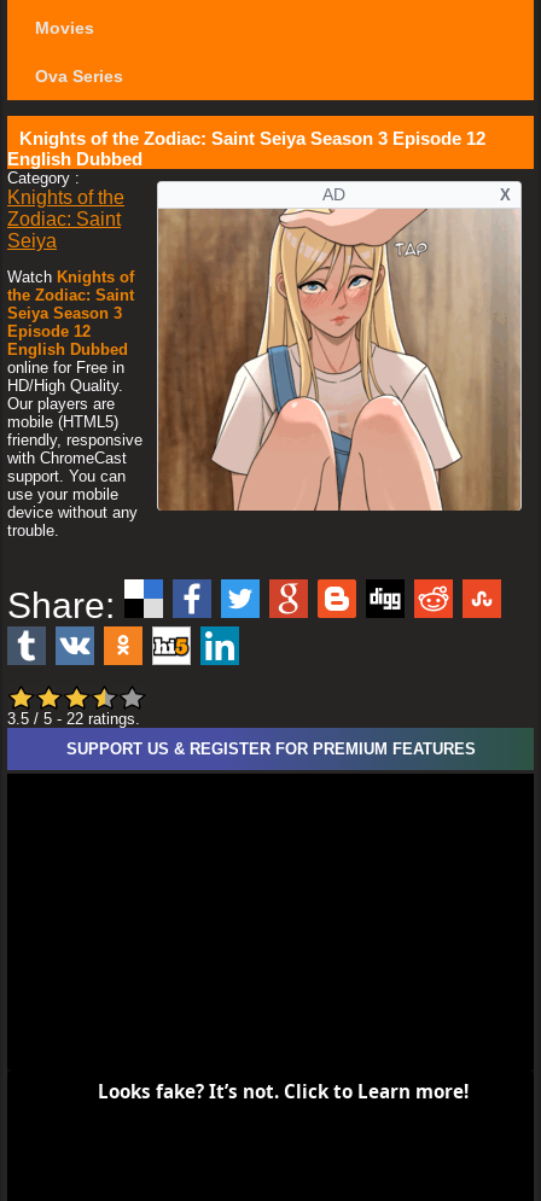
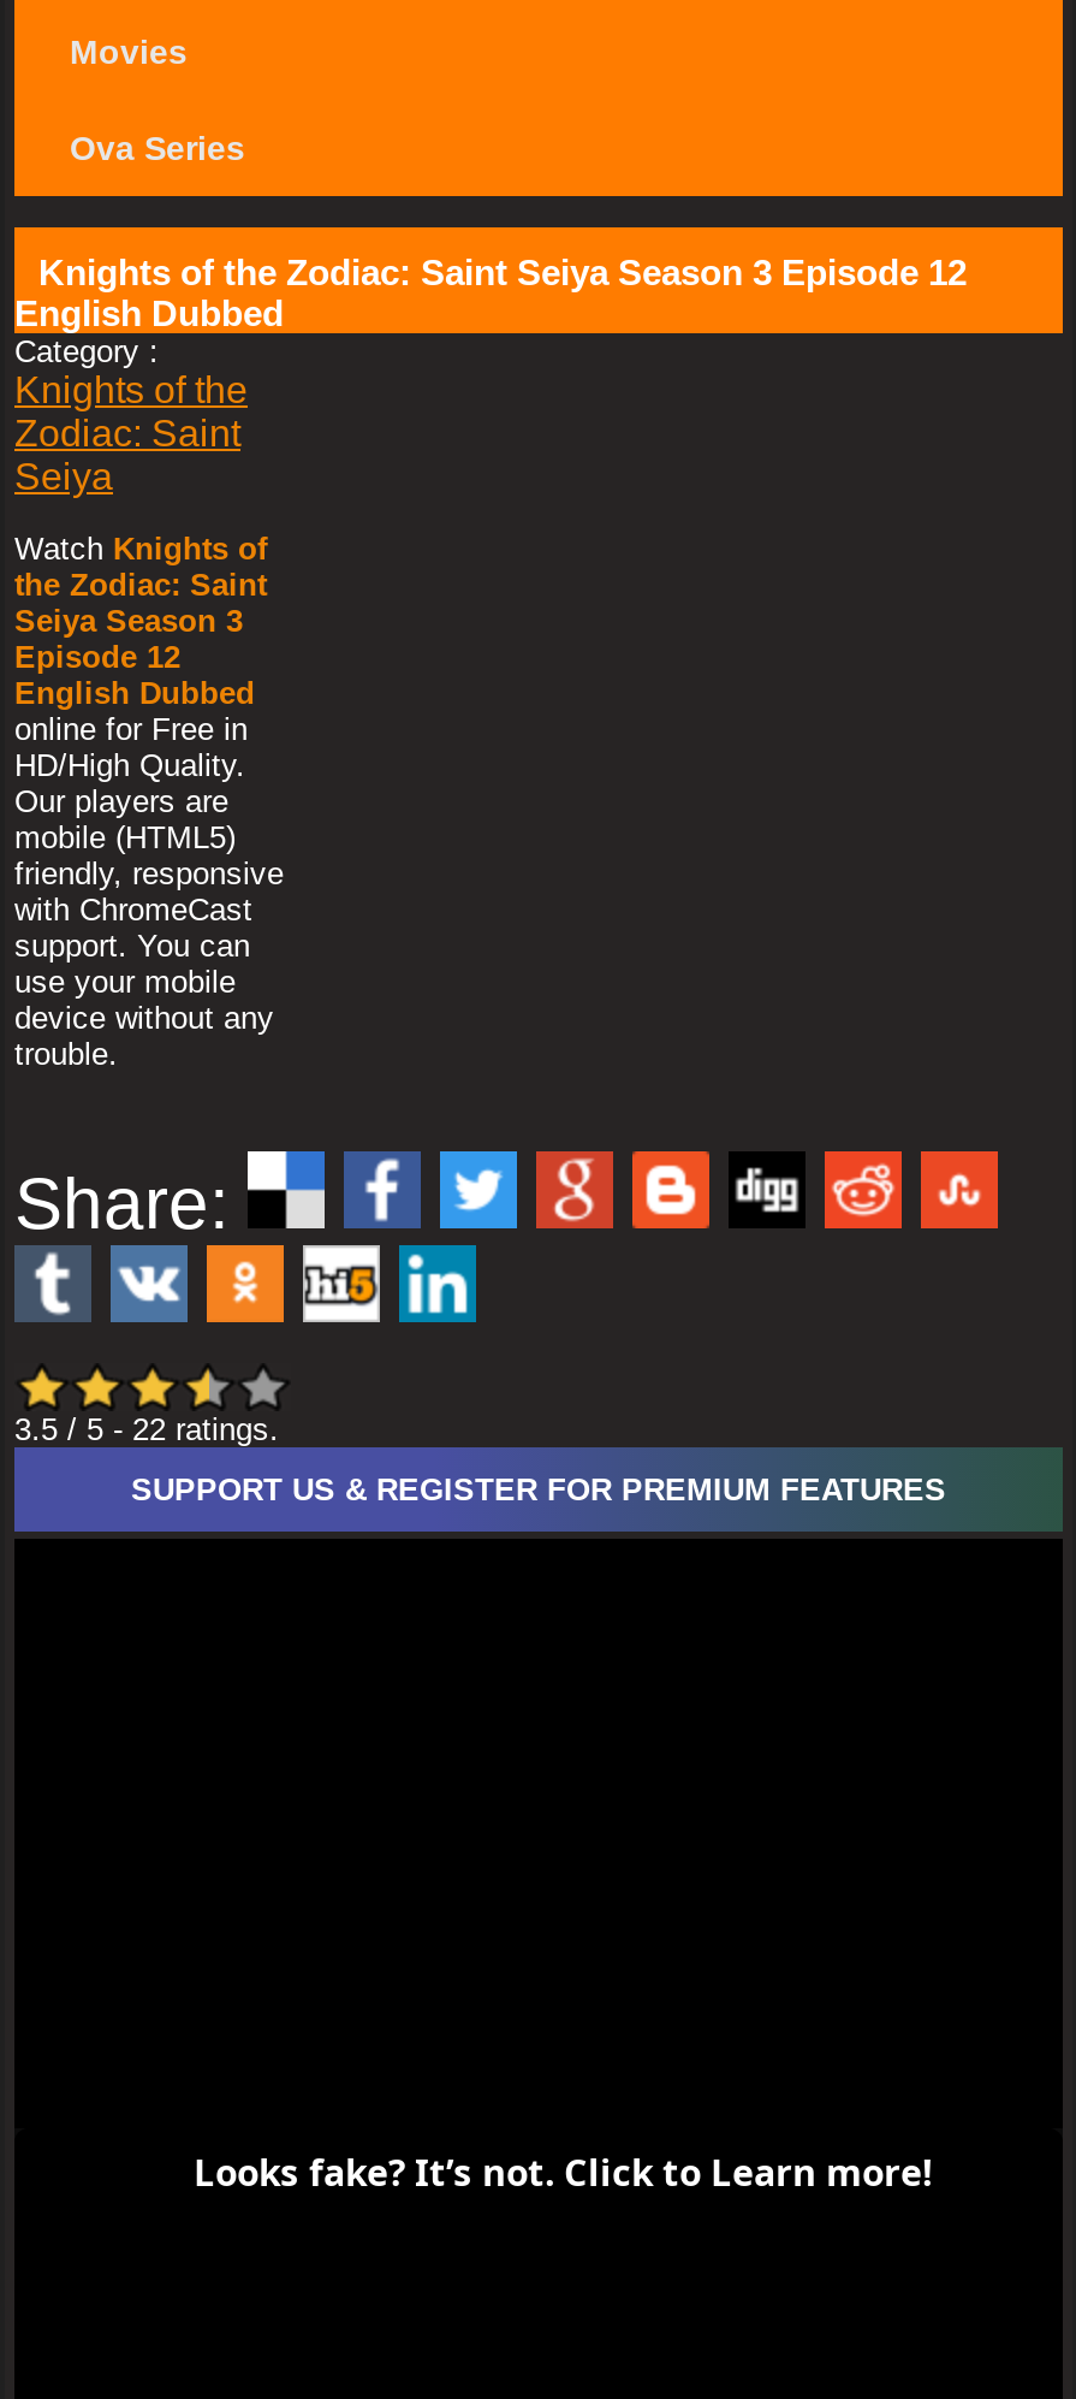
[156,180,523,512] [image] | AD | X -> none

